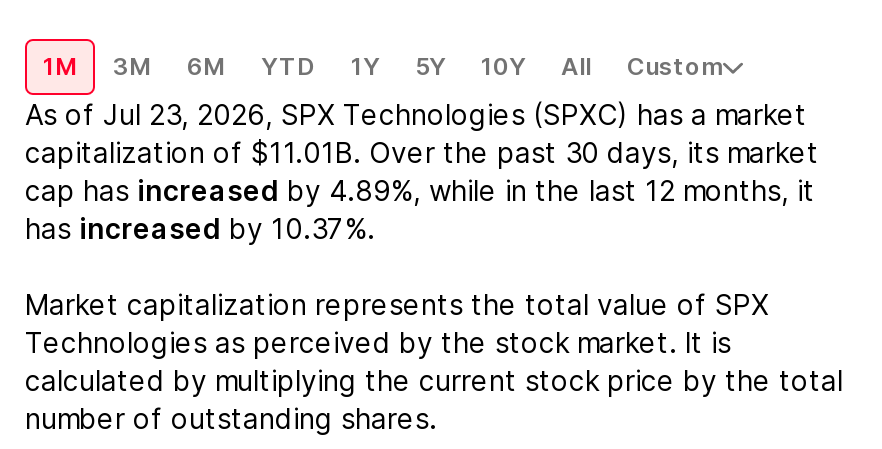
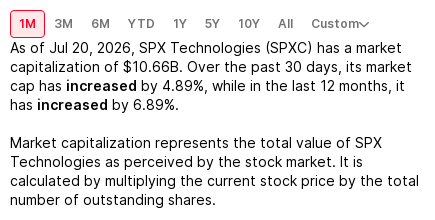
[25,97,807,131] As of Jul 23, 2026, SPX Technologies (SPXC) has a market -> [10,39,402,56] As of Jul 20, 2026, SPX Technologies (SPXC) has a market
[25,135,819,169] capitalization of $11.01B. Over the past 30 days, its market -> [10,58,412,75] capitalization of $10.66B. Over the past 30 days, its market
[25,211,375,245] has increased by 10.37%. -> [10,96,179,113] has increased by 6.89%.

